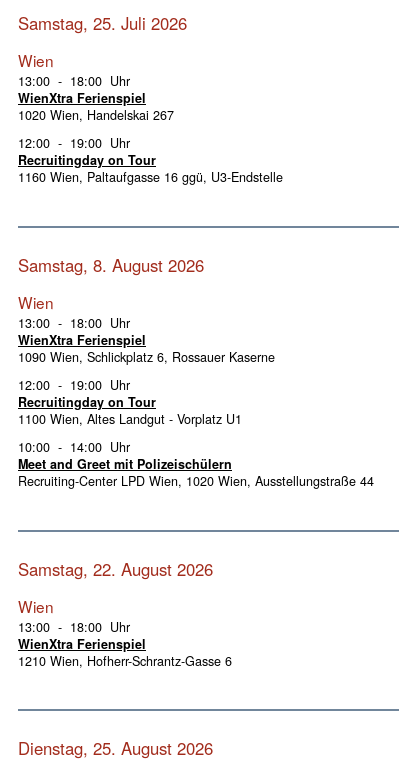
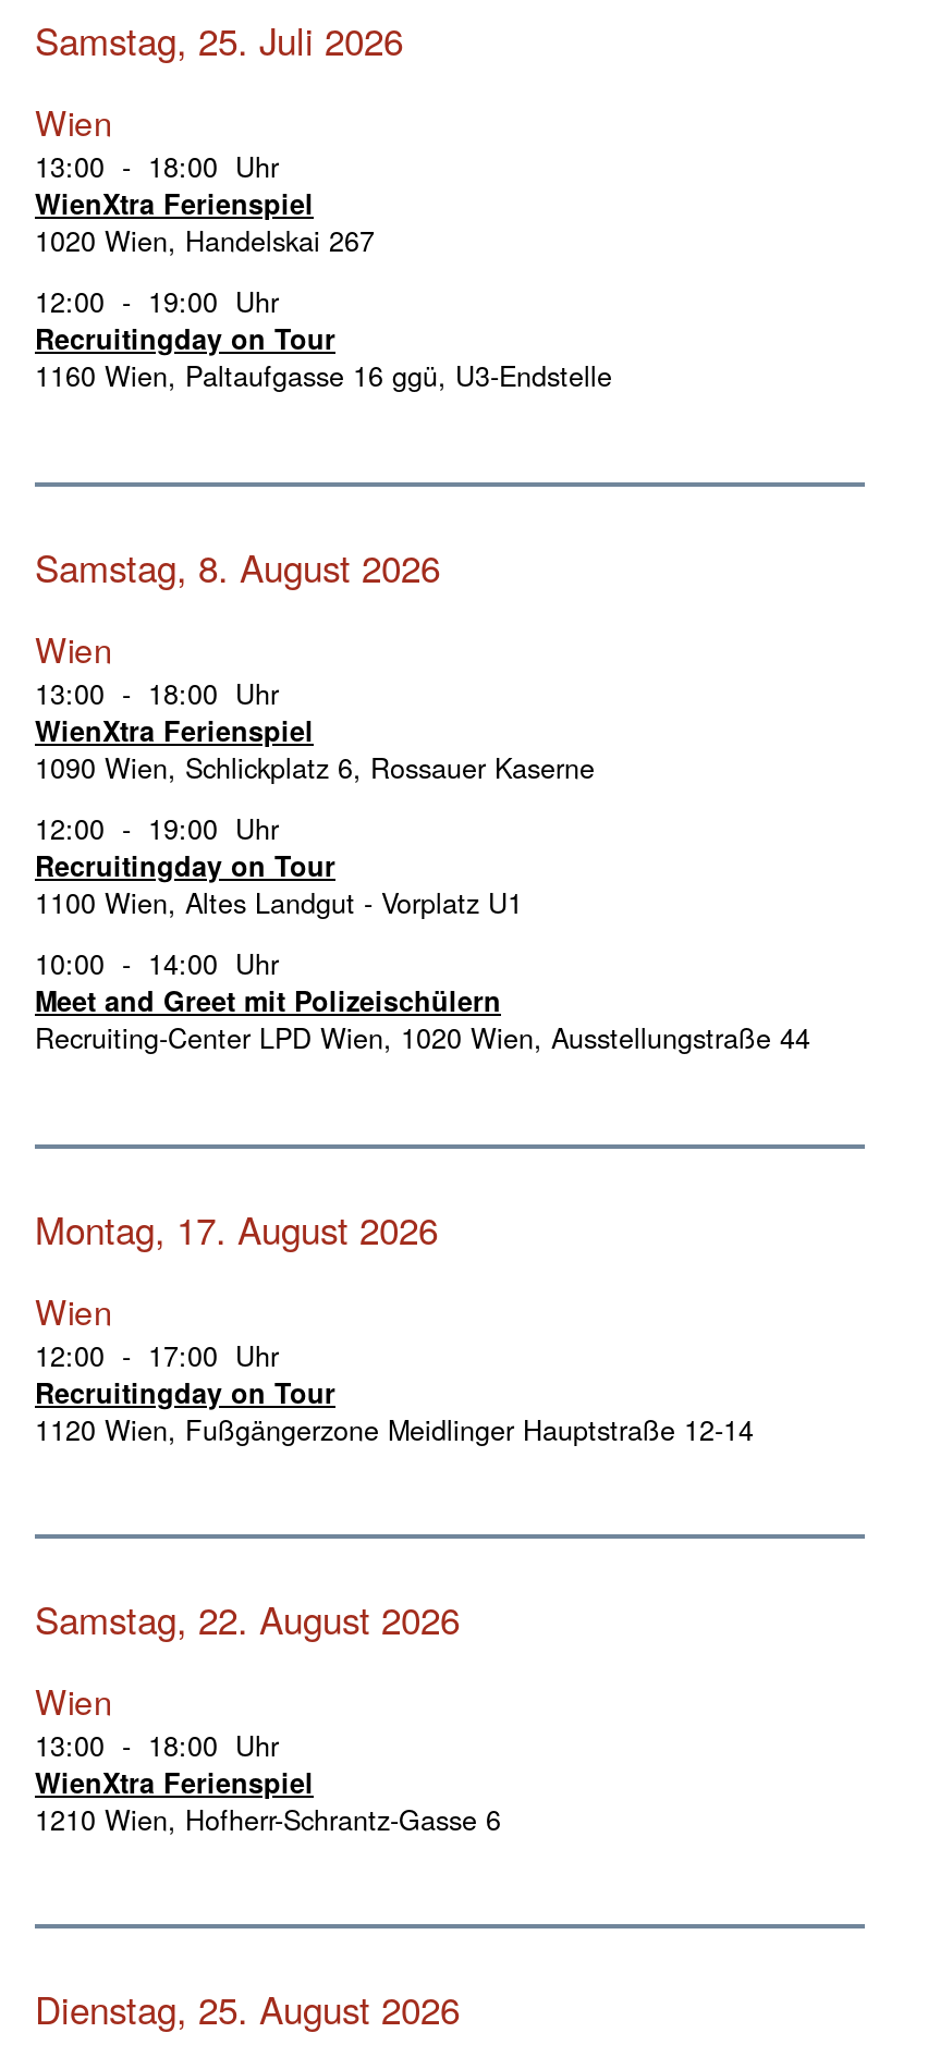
none -> [35,1202,754,1448] Montag, 17. August 2026 | Wien | 12:00 - 17:00 Uhr | Recruitingday on Tour | 1120 Wien, Fußgängerzone Meidlinger Hauptstraße 12-14

